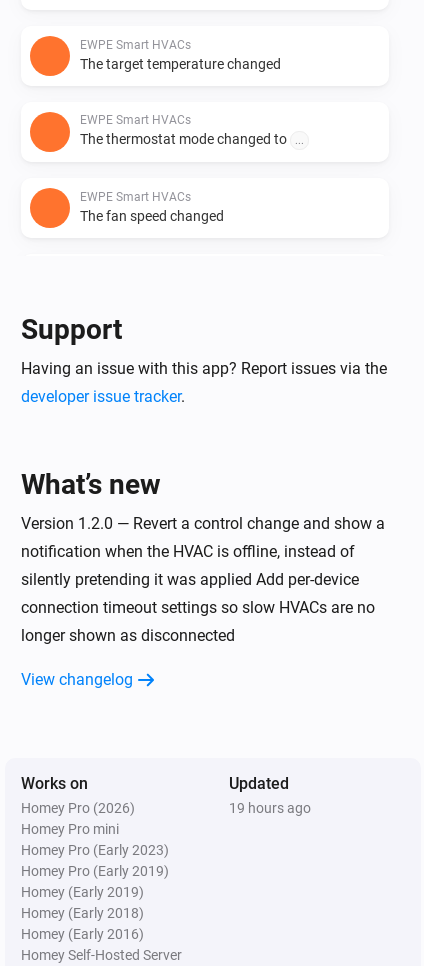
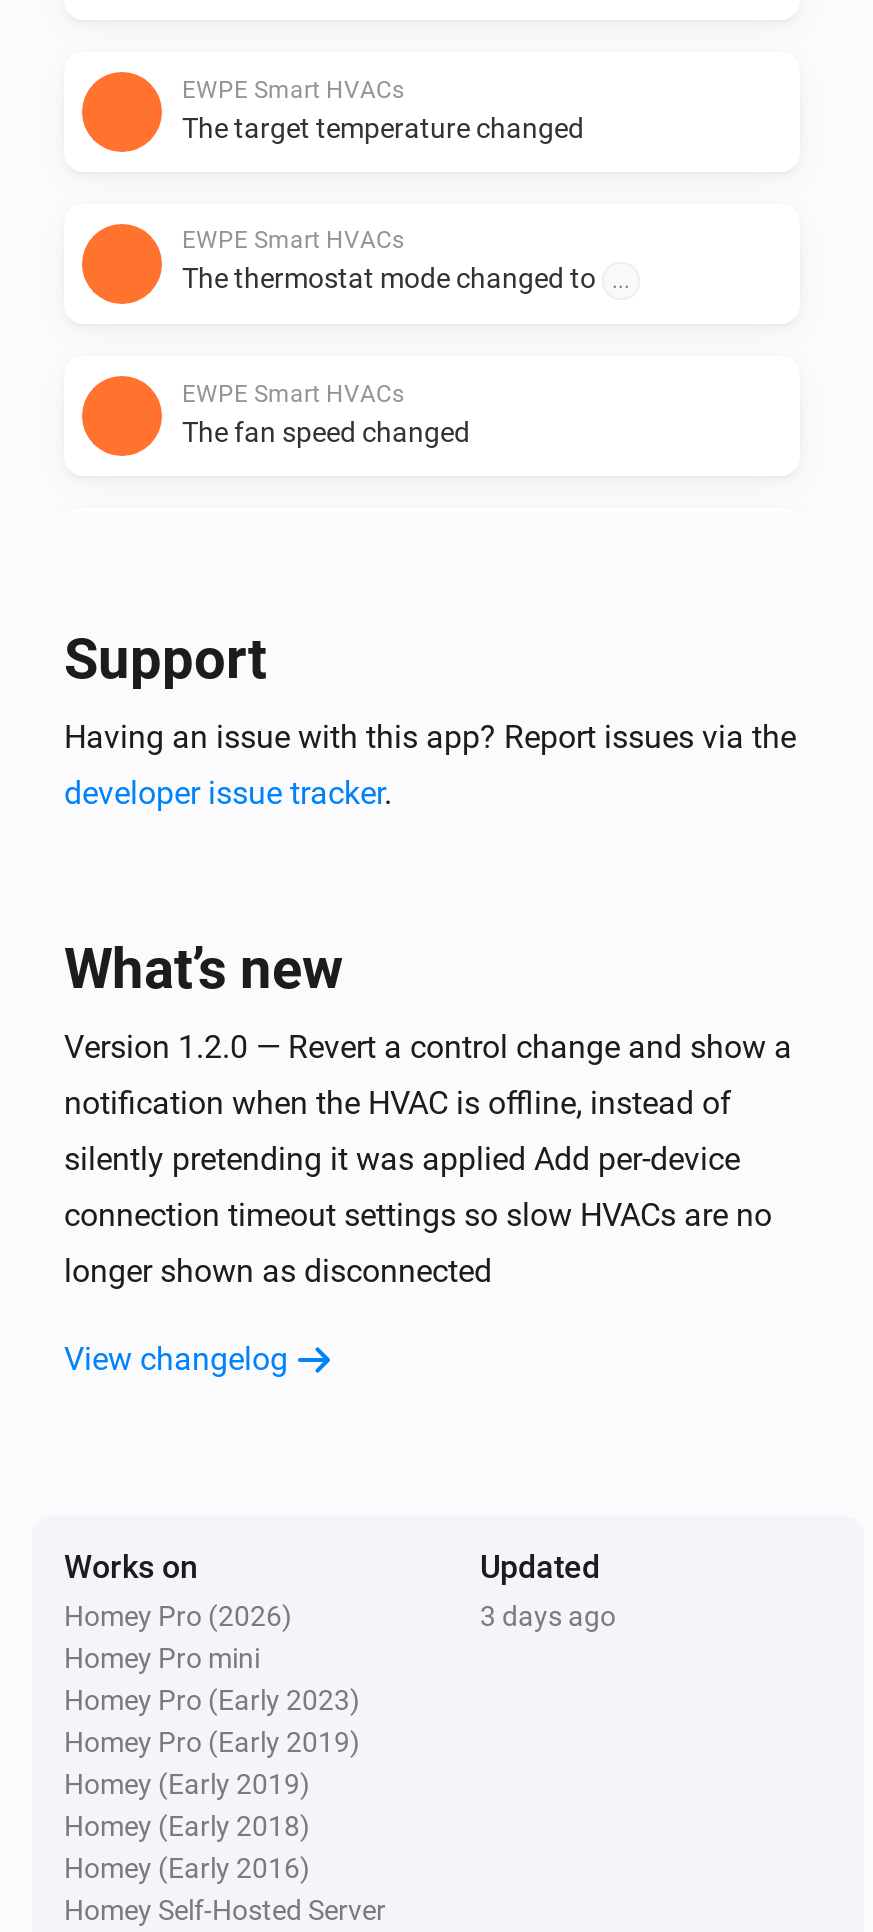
[229,800,311,816] 19 hours ago -> [480,1599,616,1631] 3 days ago

